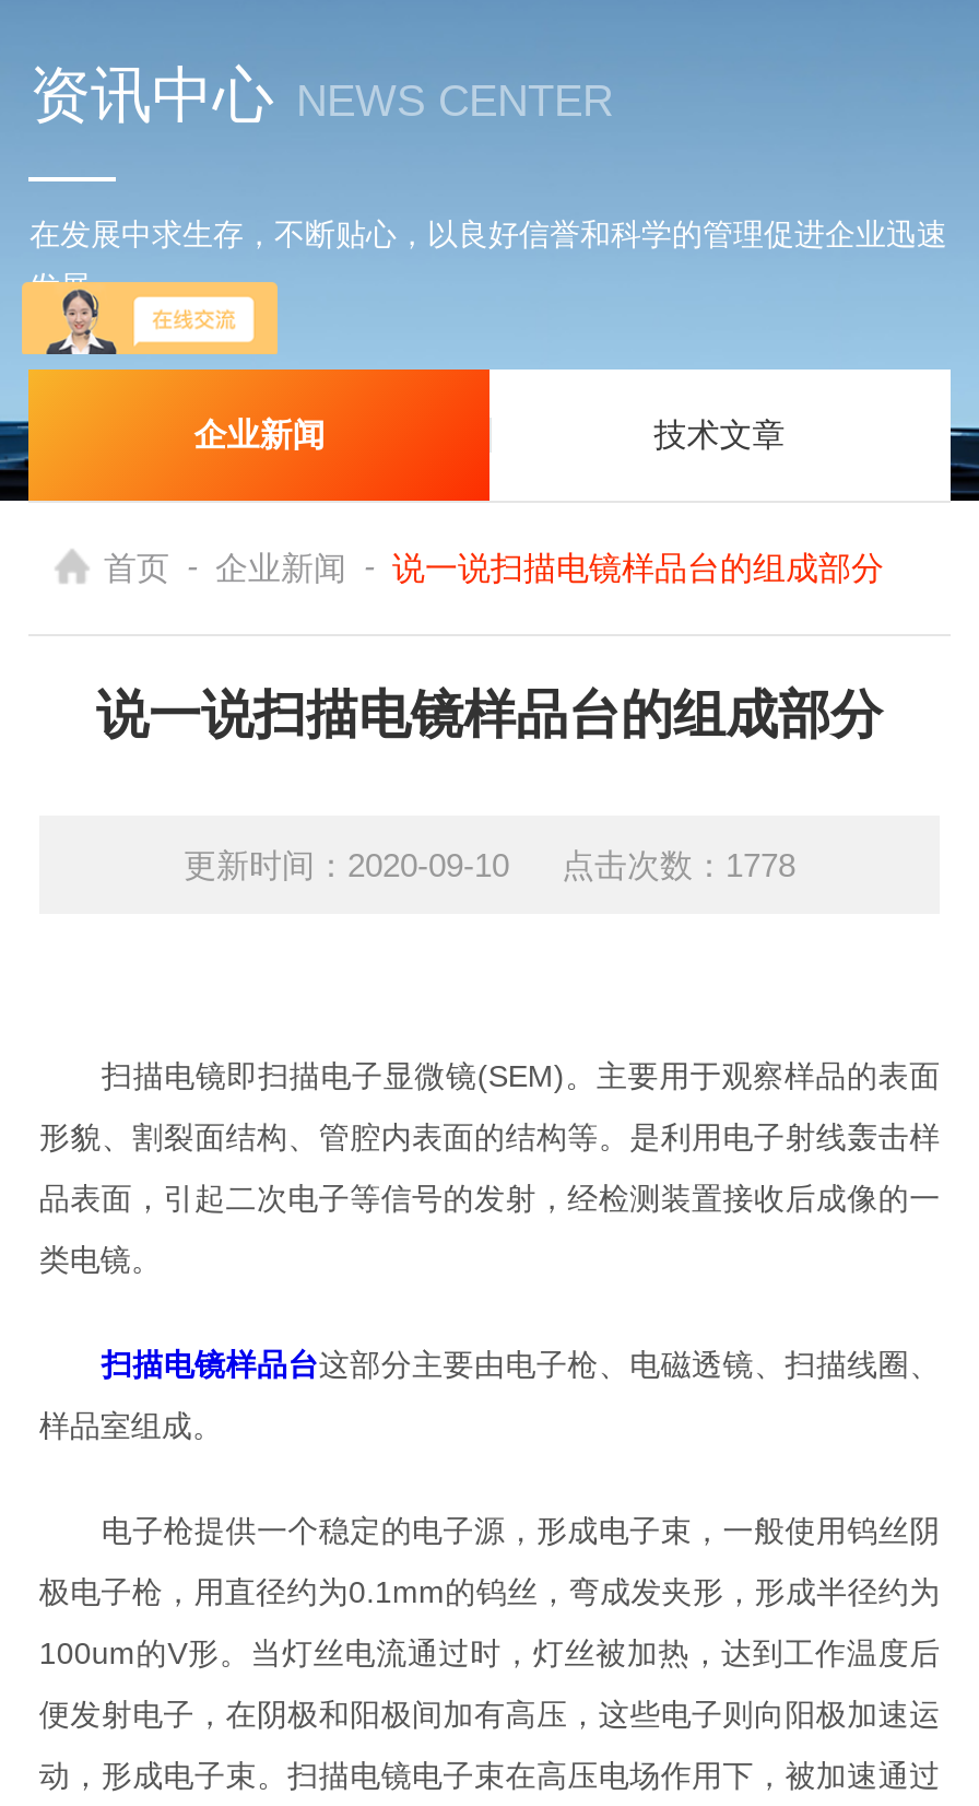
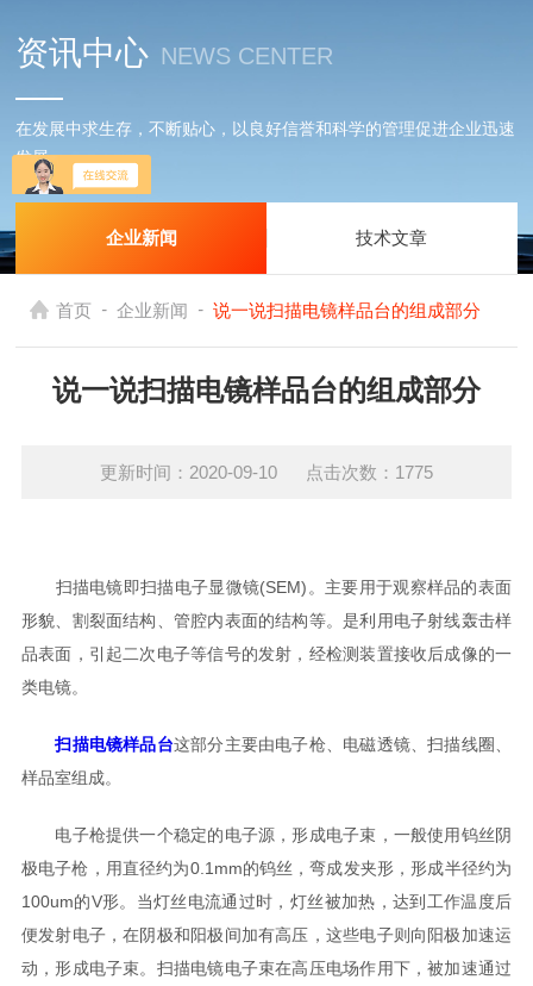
[184,846,795,883] 更新时间：2020-09-10 点击次数：1778 -> [100,462,433,482] 更新时间：2020-09-10 点击次数：1775

